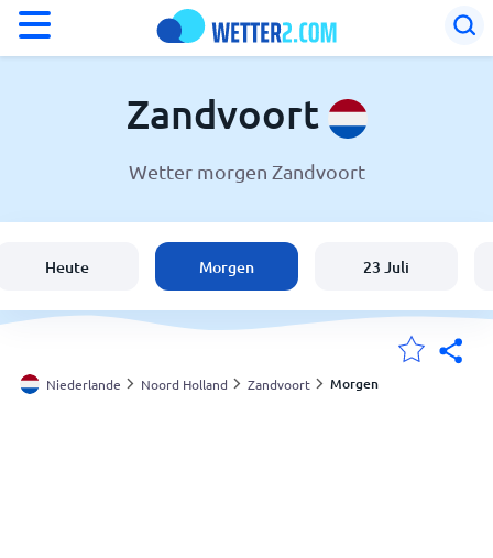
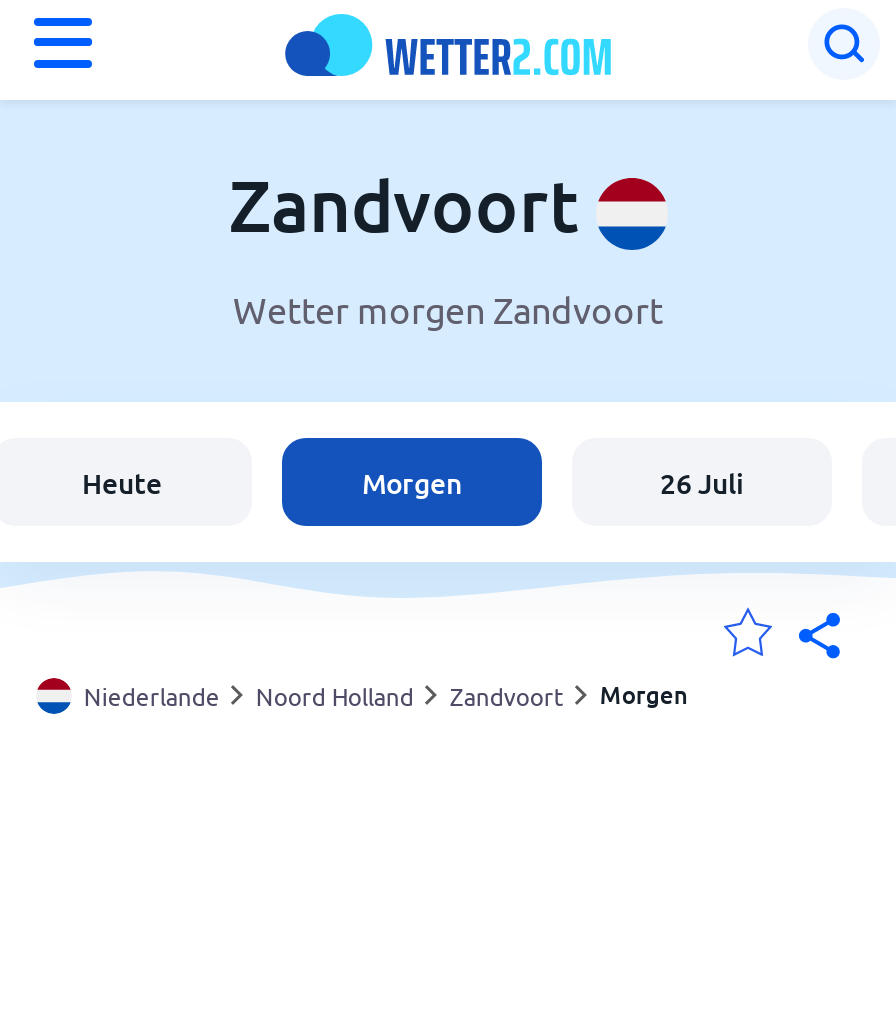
[363,256,409,277] 23 Juli -> [660,464,744,502] 26 Juli

